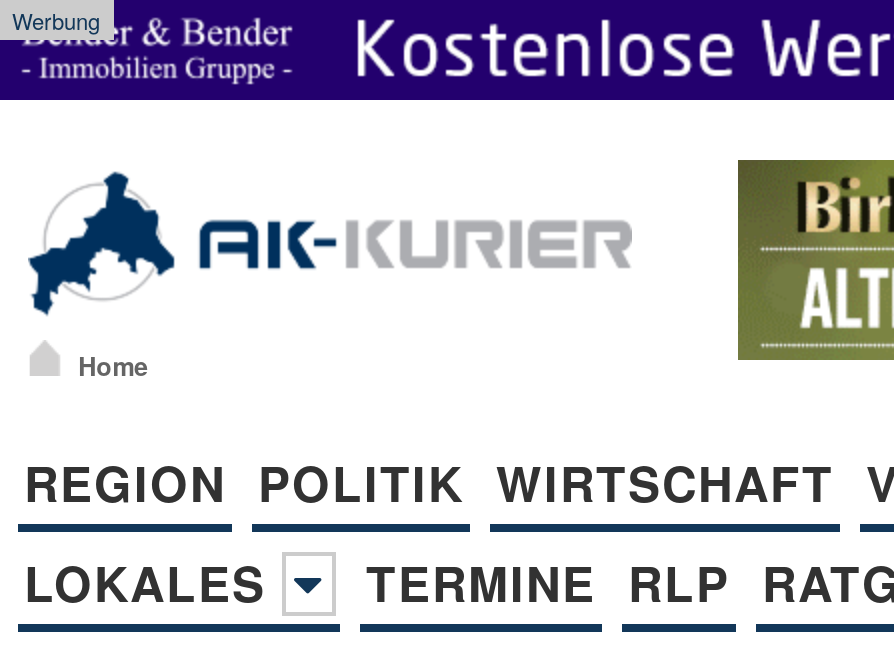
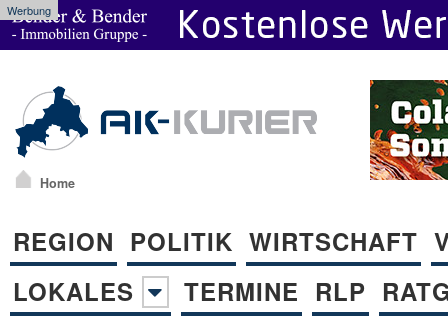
[736,160,888,362] [image] -> [369,80,445,181] [image]

